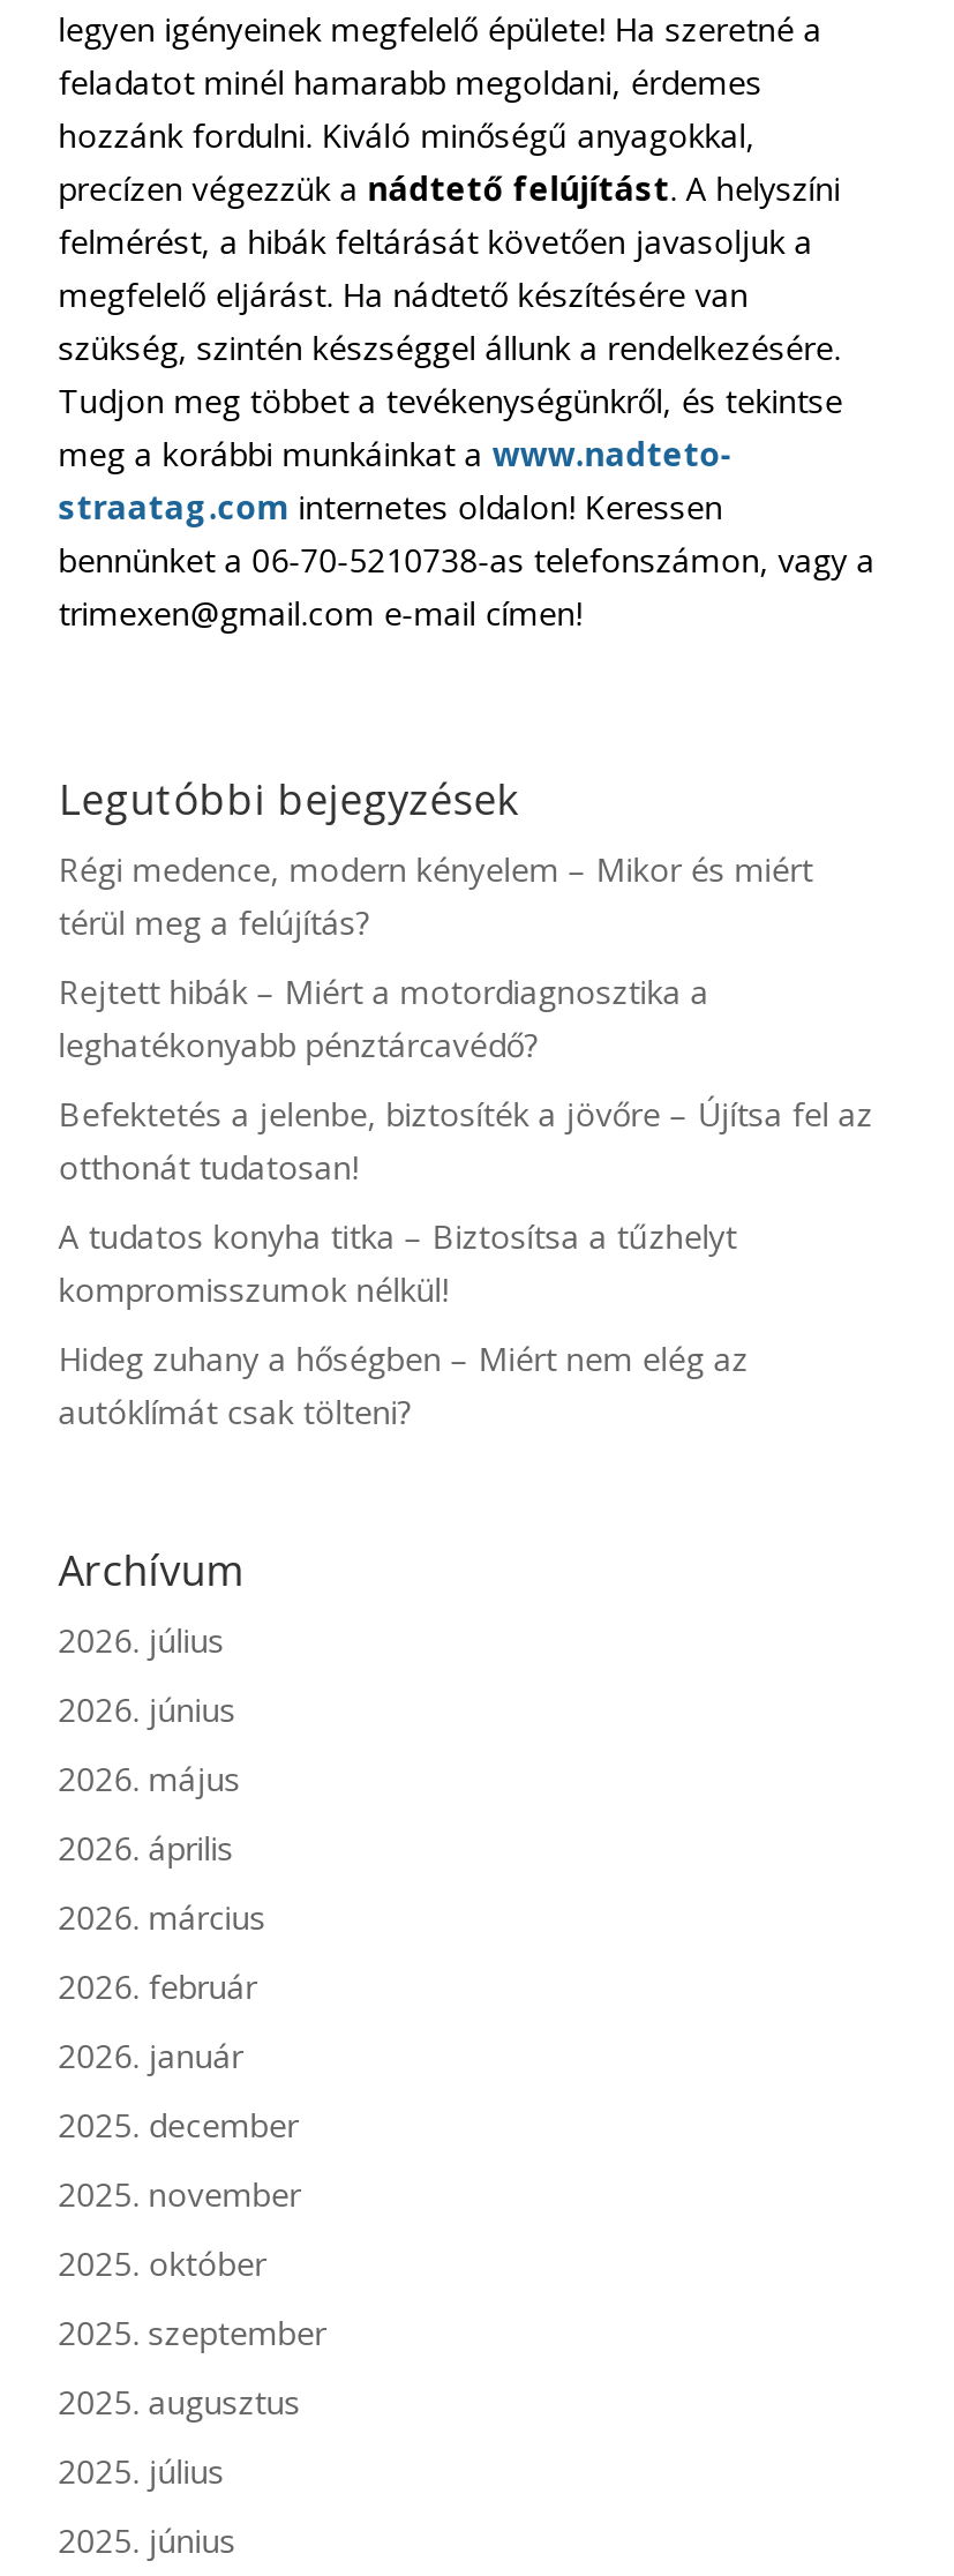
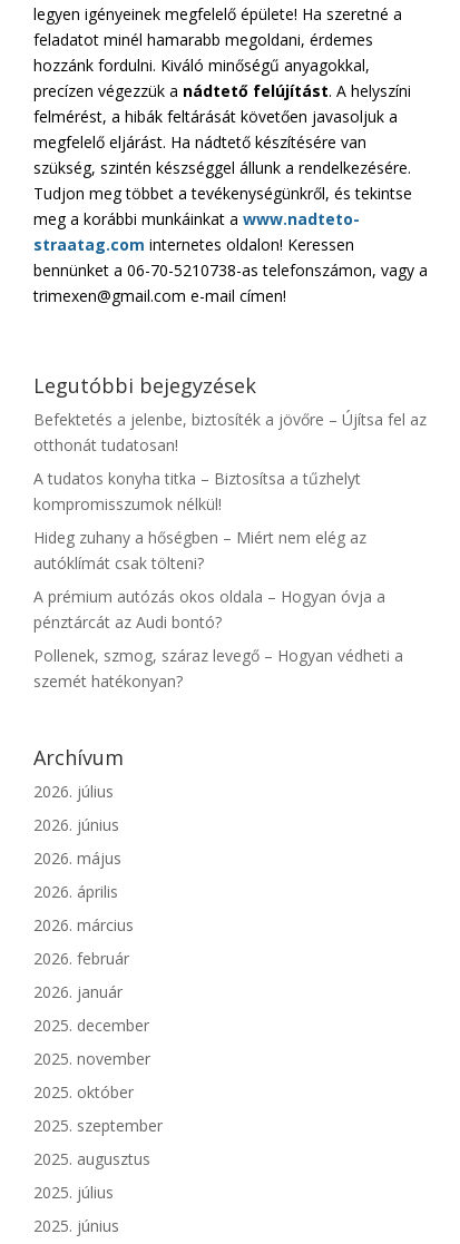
[58,846,813,1065] Régi medence, modern kényelem – Mikor és miért | térül meg a felújítás? | Rejtett hibák – Miért a motordiagnosztika a | leghatékonyabb pénztárcavédő? -> none
moved [58,1091,873,1432] -> [33,408,426,573]: Befektetés a jelenbe, biztosíték a jövőre – Újítsa fel az | otthonát tudatosan! | A tudatos konyha titka – Biztosítsa a tűzhelyt | kompromisszumok nélkül! | Hideg zuhany a hőségben – Miért nem elég az | autóklímát csak tölteni?
none -> [33,585,403,691] A prémium autózás okos oldala – Hogyan óvja a | pénztárcát az Audi bontó? | Pollenek, szmog, száraz levegő – Hogyan védheti a | szemét hatékonyan?

